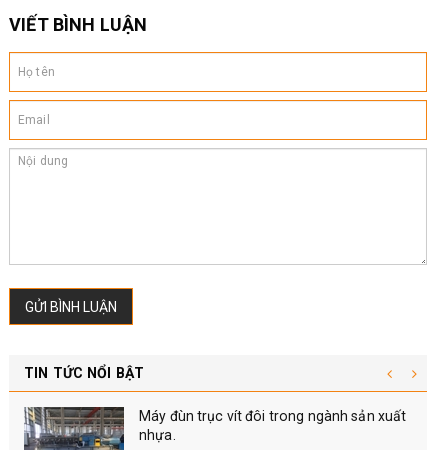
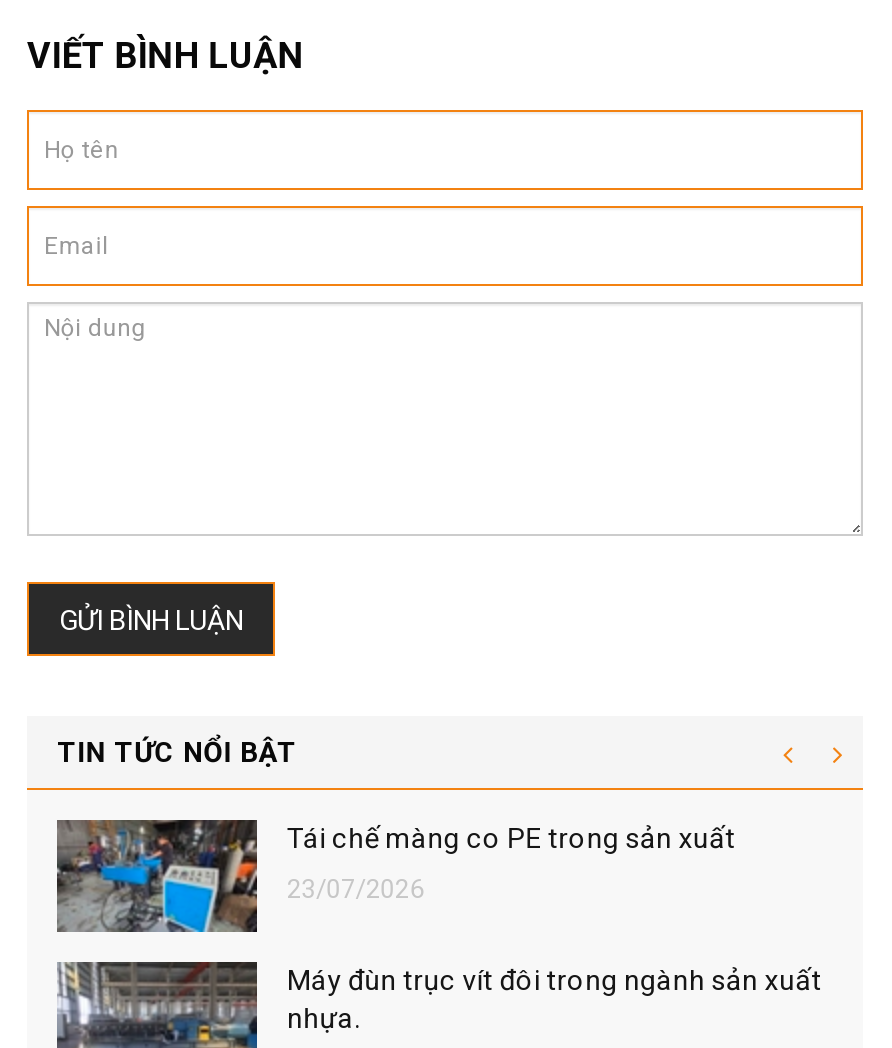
none -> [55,820,736,934] [image] | Tái chế màng co PE trong sản xuất | 23/07/2026

